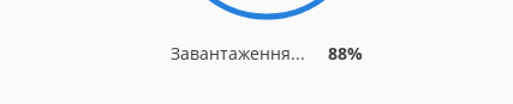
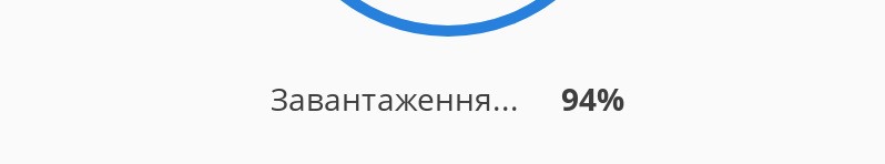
[171,41,363,64] Завантаження... 88% -> [271,76,625,119] Завантаження... 94%

